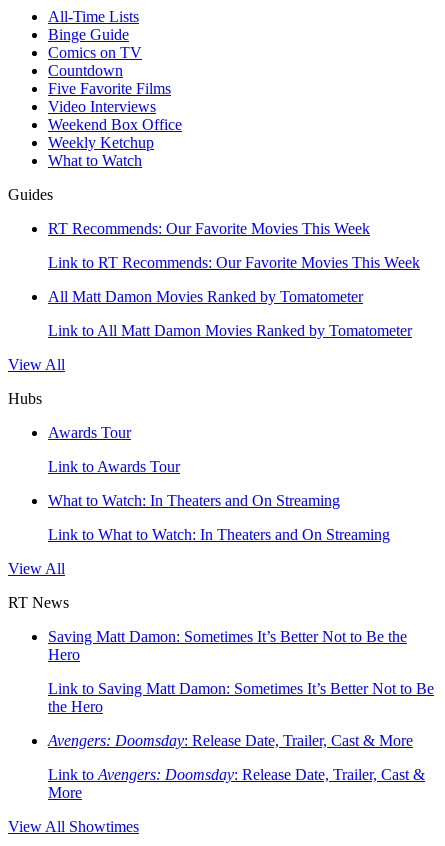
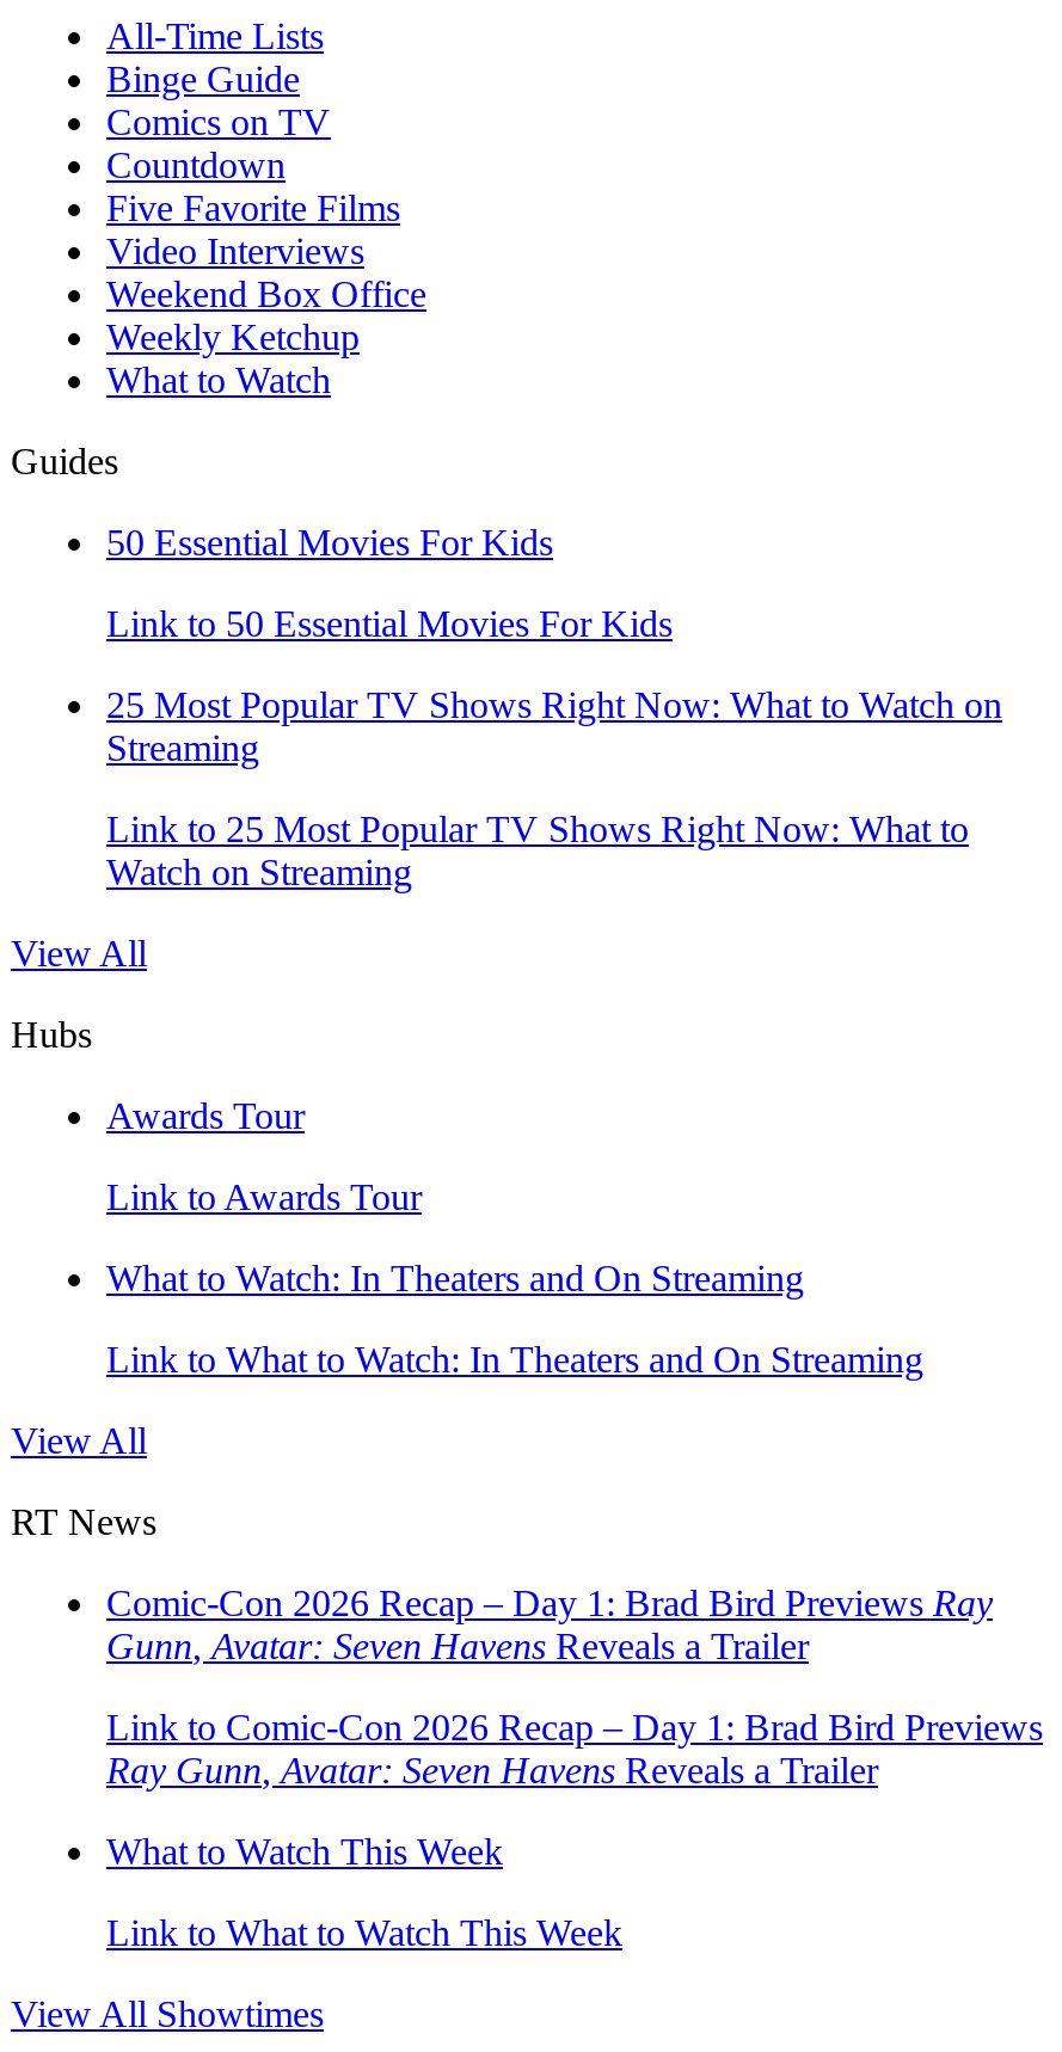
[48,220,370,237] RT Recommends: Our Favorite Movies This Week -> [106,522,553,563] 50 Essential Movies For Kids
[48,254,420,271] Link to RT Recommends: Our Favorite Movies This Week -> [106,603,673,644] Link to 50 Essential Movies For Kids
[48,288,363,305] All Matt Damon Movies Ranked by Tomatometer -> [106,684,1002,768] 25 Most Popular TV Shows Right Now: What to Watch on | Streaming
[48,322,412,339] Link to All Matt Damon Movies Ranked by Tomatometer -> [106,809,969,892] Link to 25 Most Popular TV Shows Right Now: What to | Watch on Streaming
moved [8,356,390,611] -> [11,933,923,1542]: View All | Hubs | Awards Tour | Link to Awards Tour | What to Watch: In Theaters and On Streaming | Link to What to Watch: In Theaters and On Streaming | View All | RT News
[48,628,407,663] Saving Matt Damon: Sometimes It’s Better Not to Be the | Hero -> [106,1583,993,1666] Comic-Con 2026 Recap – Day 1: Brad Bird Previews Ray | Gunn, Avatar: Seven Havens Reveals a Trailer
[48,680,434,715] Link to Saving Matt Damon: Sometimes It’s Better Not to Be | the Hero -> [106,1707,1043,1790] Link to Comic-Con 2026 Recap – Day 1: Brad Bird Previews | Ray Gunn, Avatar: Seven Havens Reveals a Trailer
[48,732,413,749] Avengers: Doomsday: Release Date, Trailer, Cast & More -> [106,1831,503,1872] What to Watch This Week
[48,766,425,801] Link to Avengers: Doomsday: Release Date, Trailer, Cast & | More -> [106,1912,622,1953] Link to What to Watch This Week

